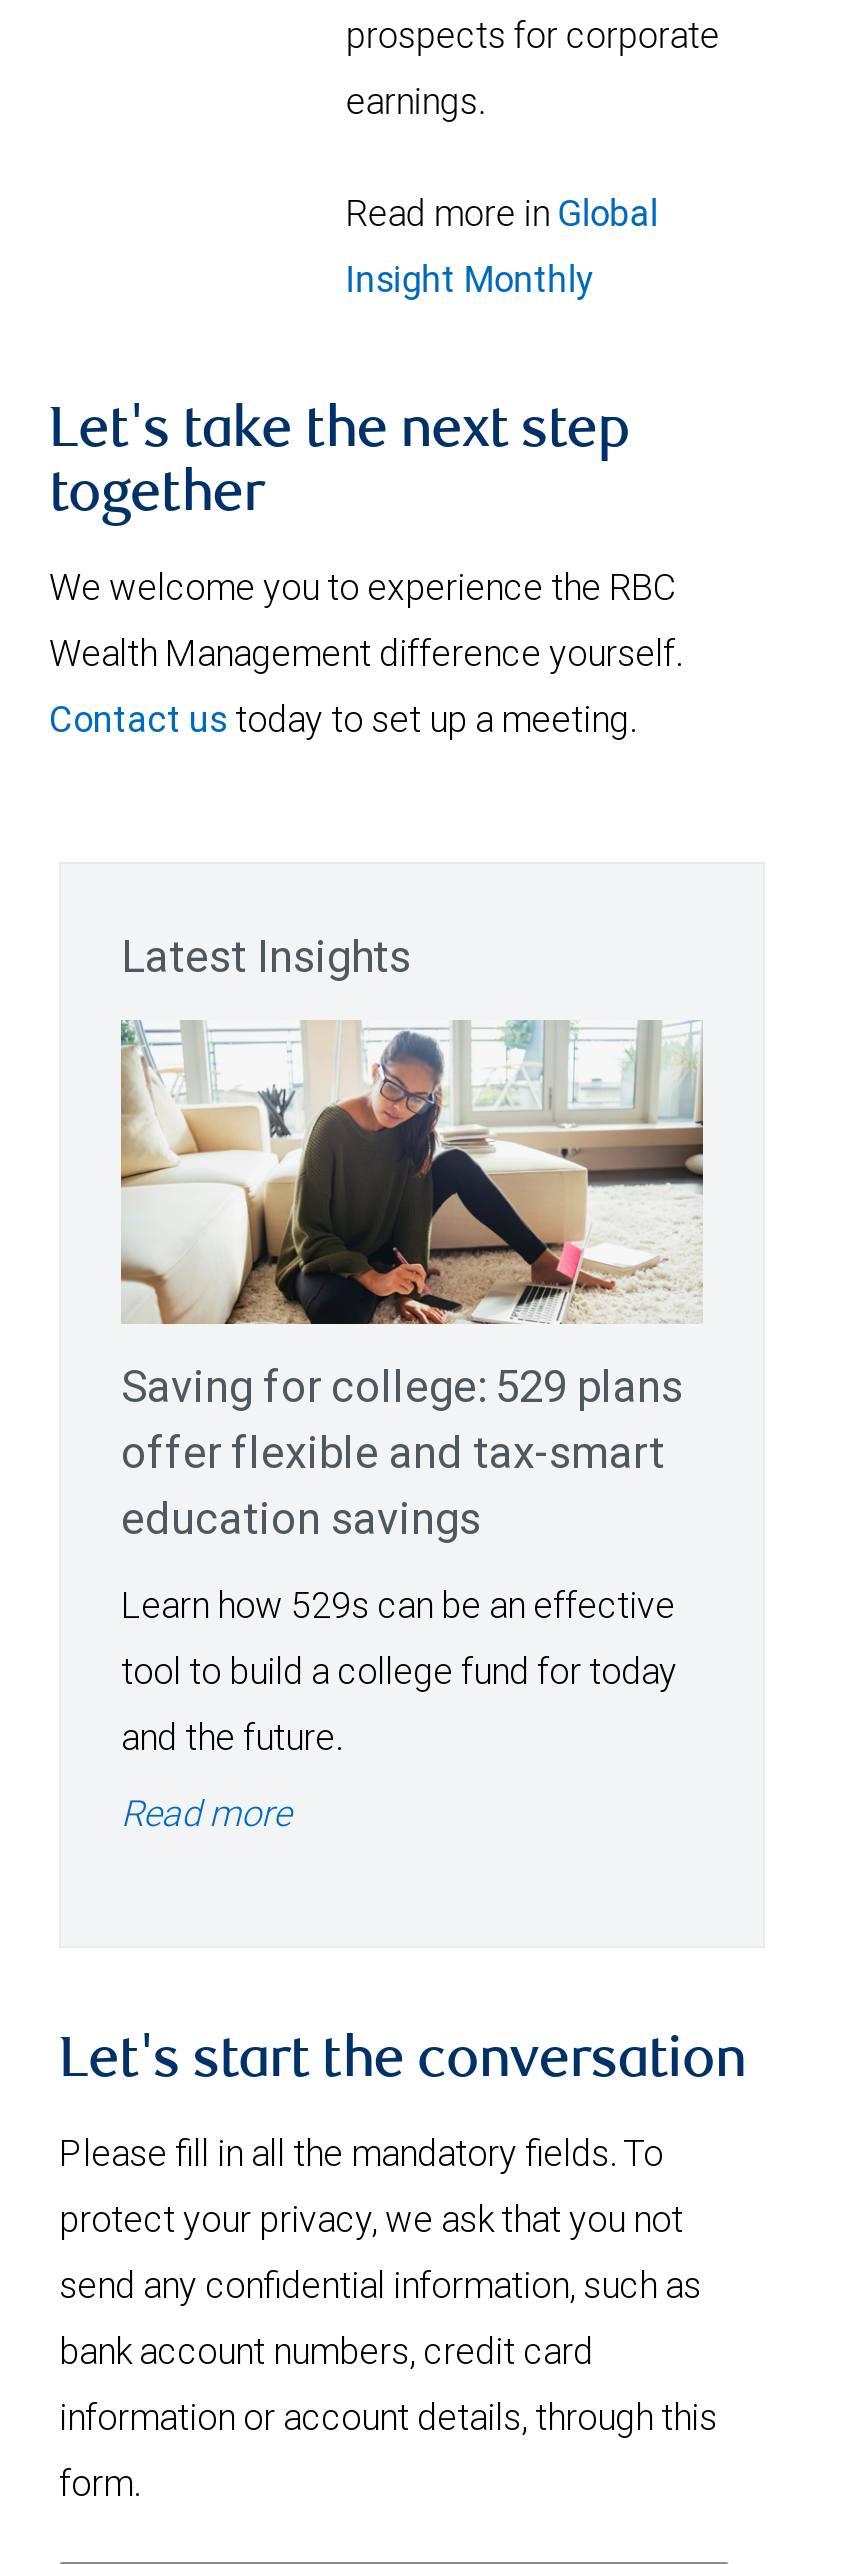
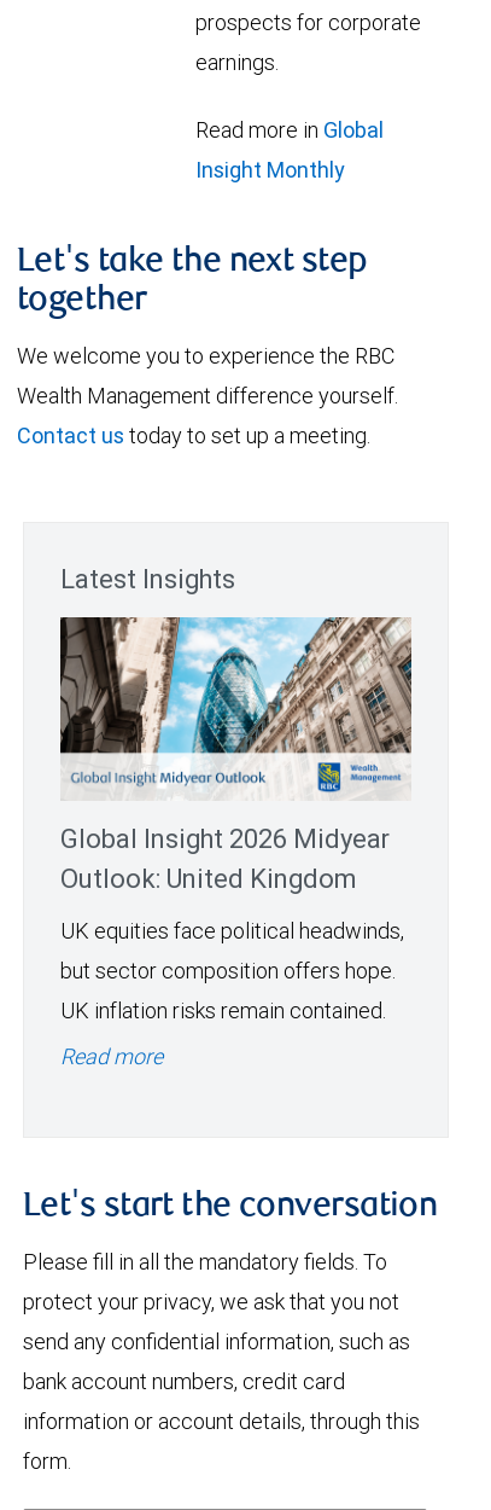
[119,1020,703,1326] [image] -> [59,616,413,773] [image]
[121,1359,683,1545] Saving for college: 529 plans | offer flexible and tax-smart | education savings -> [60,822,390,895] Global Insight 2026 Midyear | Outlook: United Kingdom
[121,1581,677,1759] Learn how 529s can be an effective | tool to build a college fund for today | and the future. -> [60,917,404,1024] UK equities face political headwinds, | but sector composition offers hope. | UK inflation risks remain contained.

